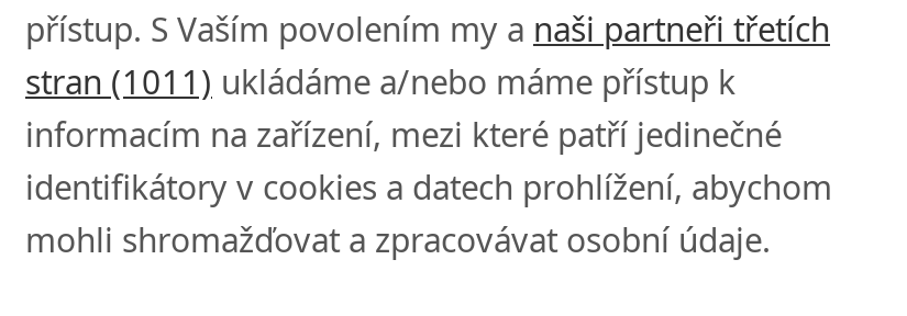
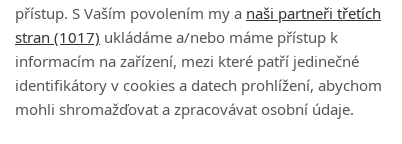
[25,59,735,103] stran (1011) ukládáme a/nebo máme přístup k -> [15,27,338,47] stran (1017) ukládáme a/nebo máme přístup k

